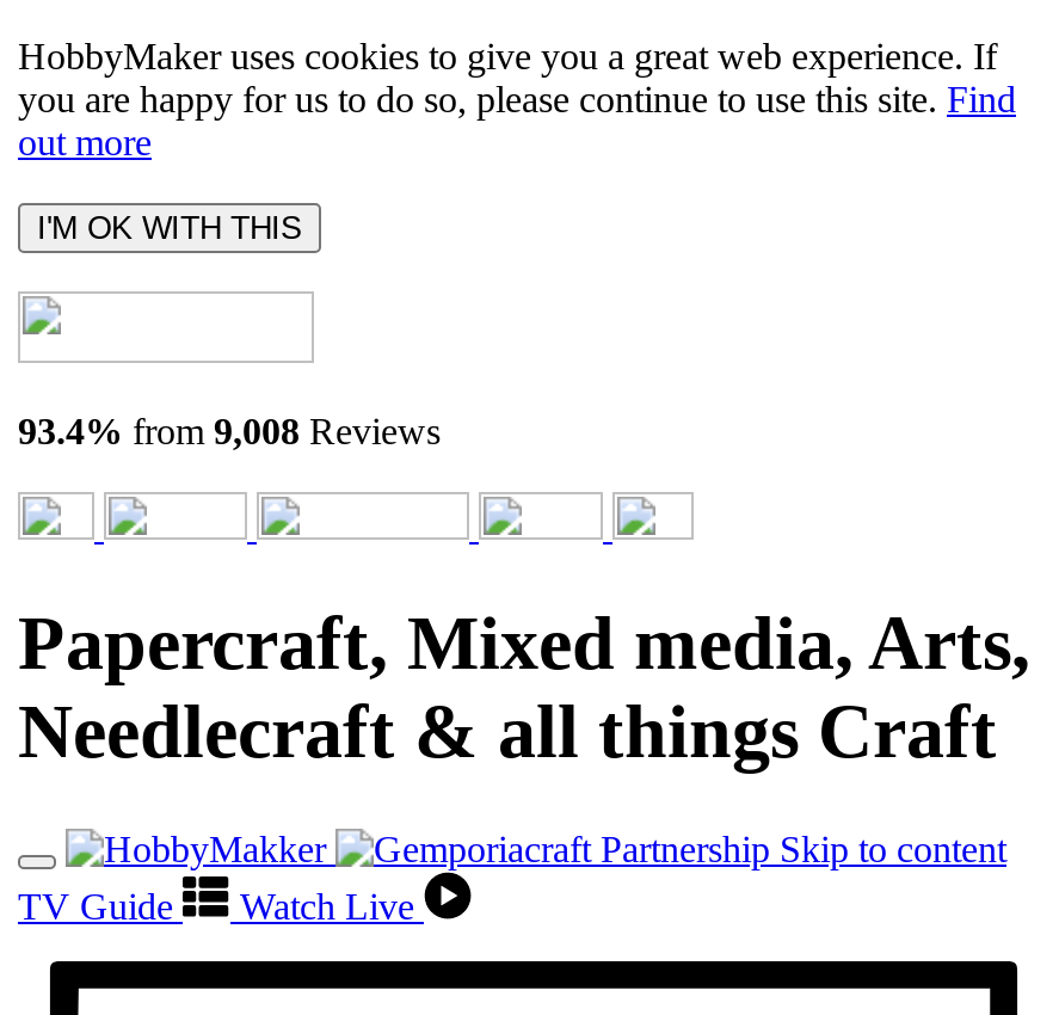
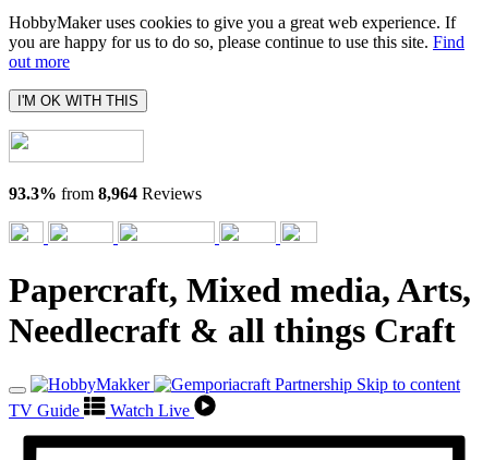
[18,411,441,451] 93.4% from 9,008 Reviews -> [9,184,202,203] 93.3% from 8,964 Reviews

